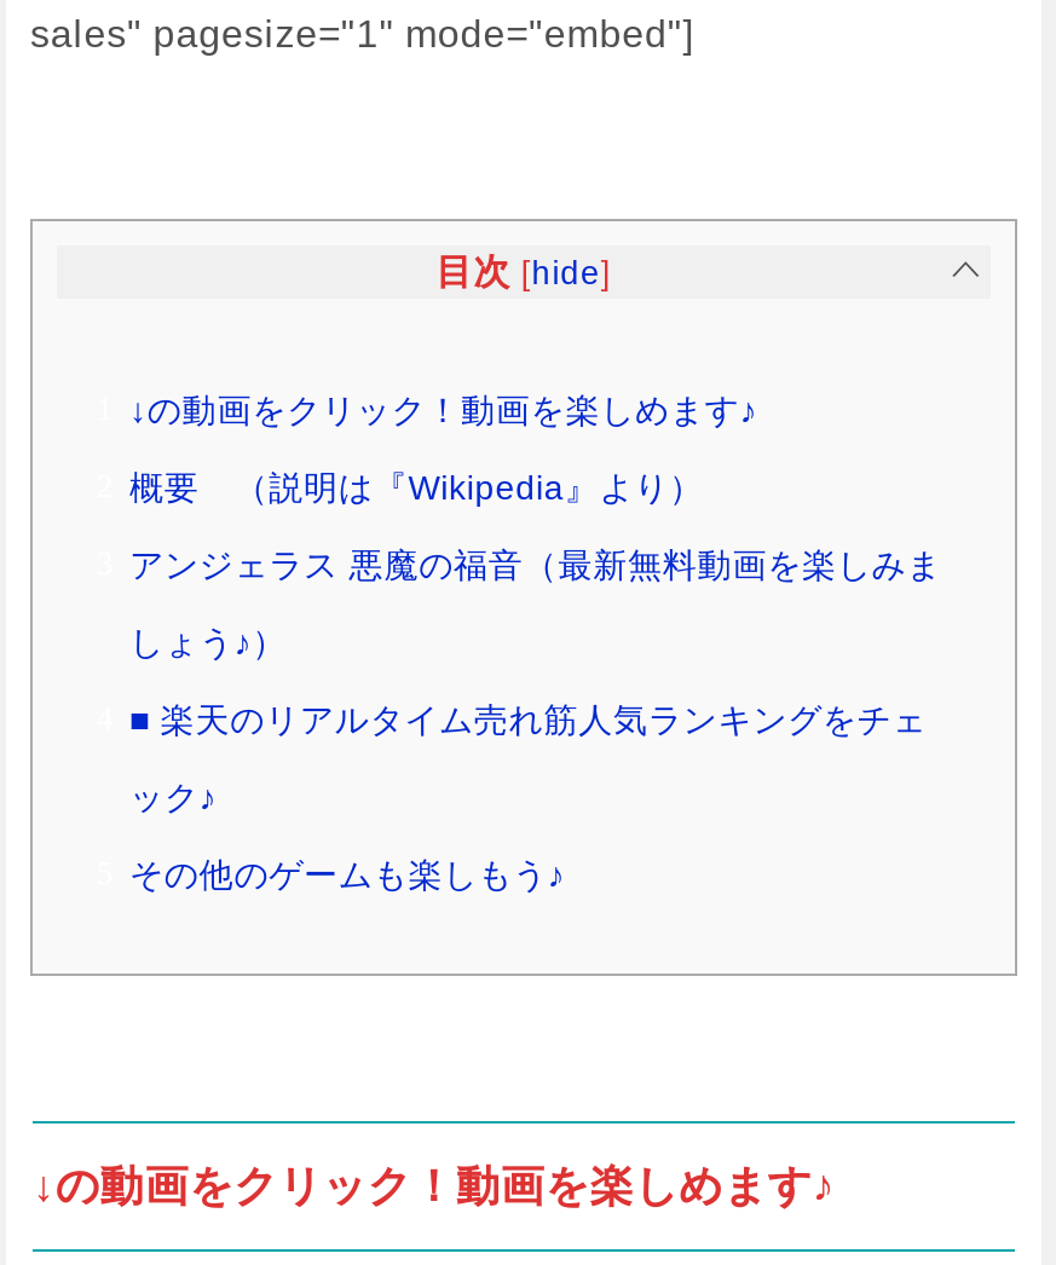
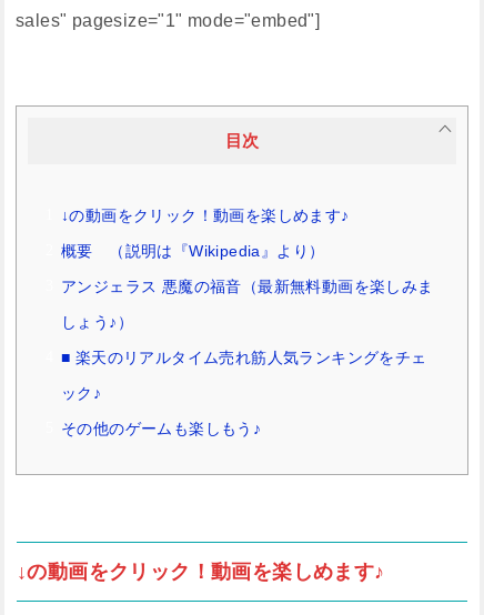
[436,251,612,292] 目次 [hide] -> [225,131,259,150] 目次

